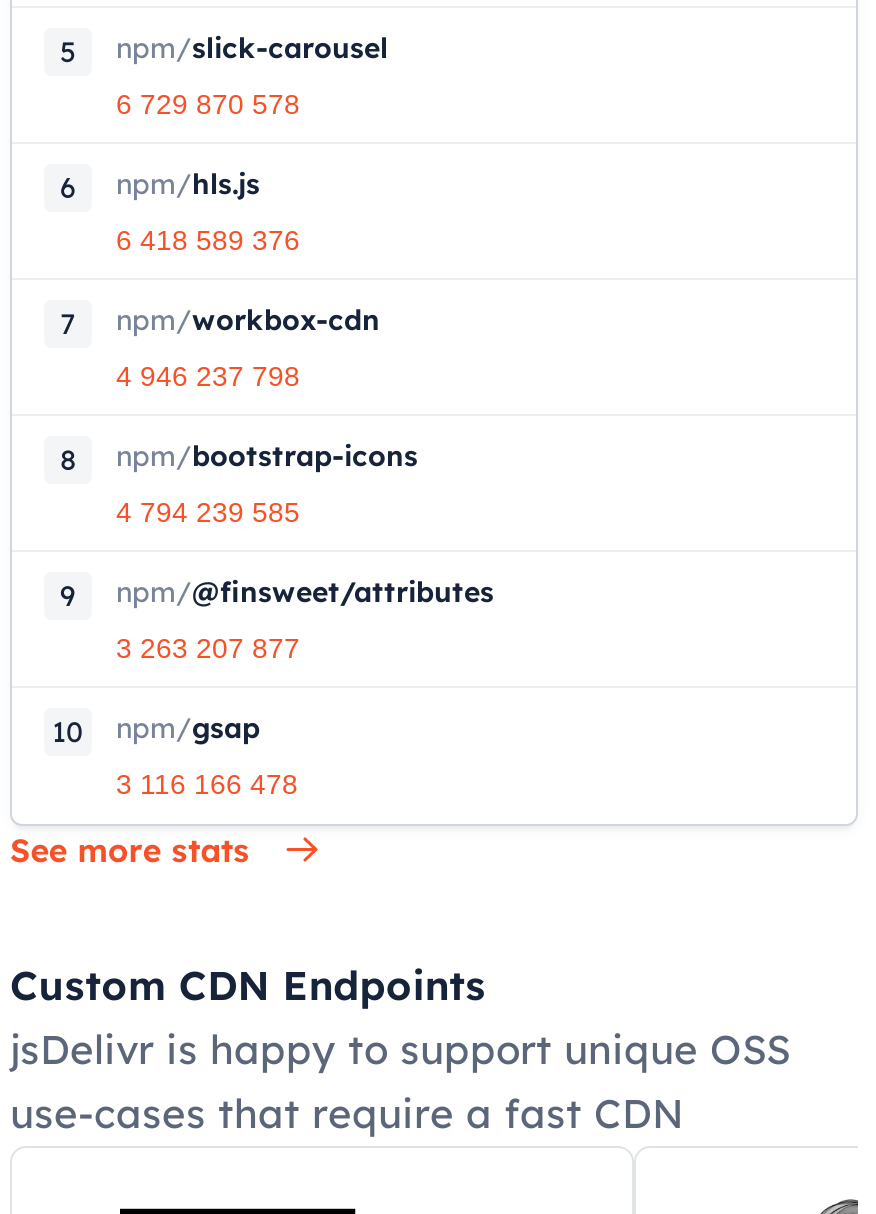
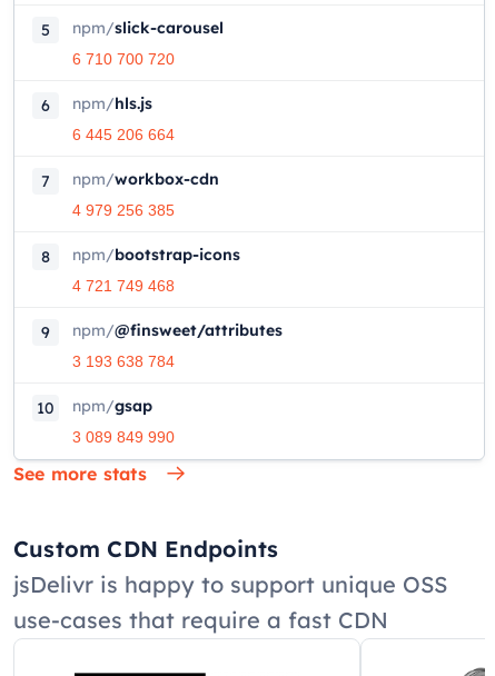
[116,88,300,120] 6 729 870 578 -> [72,50,175,68] 6 710 700 720
[116,224,300,256] 6 418 589 376 -> [72,126,175,143] 6 445 206 664
[116,360,300,392] 4 946 237 798 -> [72,201,175,219] 4 979 256 385
[116,496,300,528] 4 794 239 585 -> [72,277,175,295] 4 721 749 468
[116,632,300,664] 3 263 207 877 -> [72,352,175,370] 3 193 638 784
[116,768,298,800] 3 116 166 478 -> [72,428,175,446] 3 089 849 990

